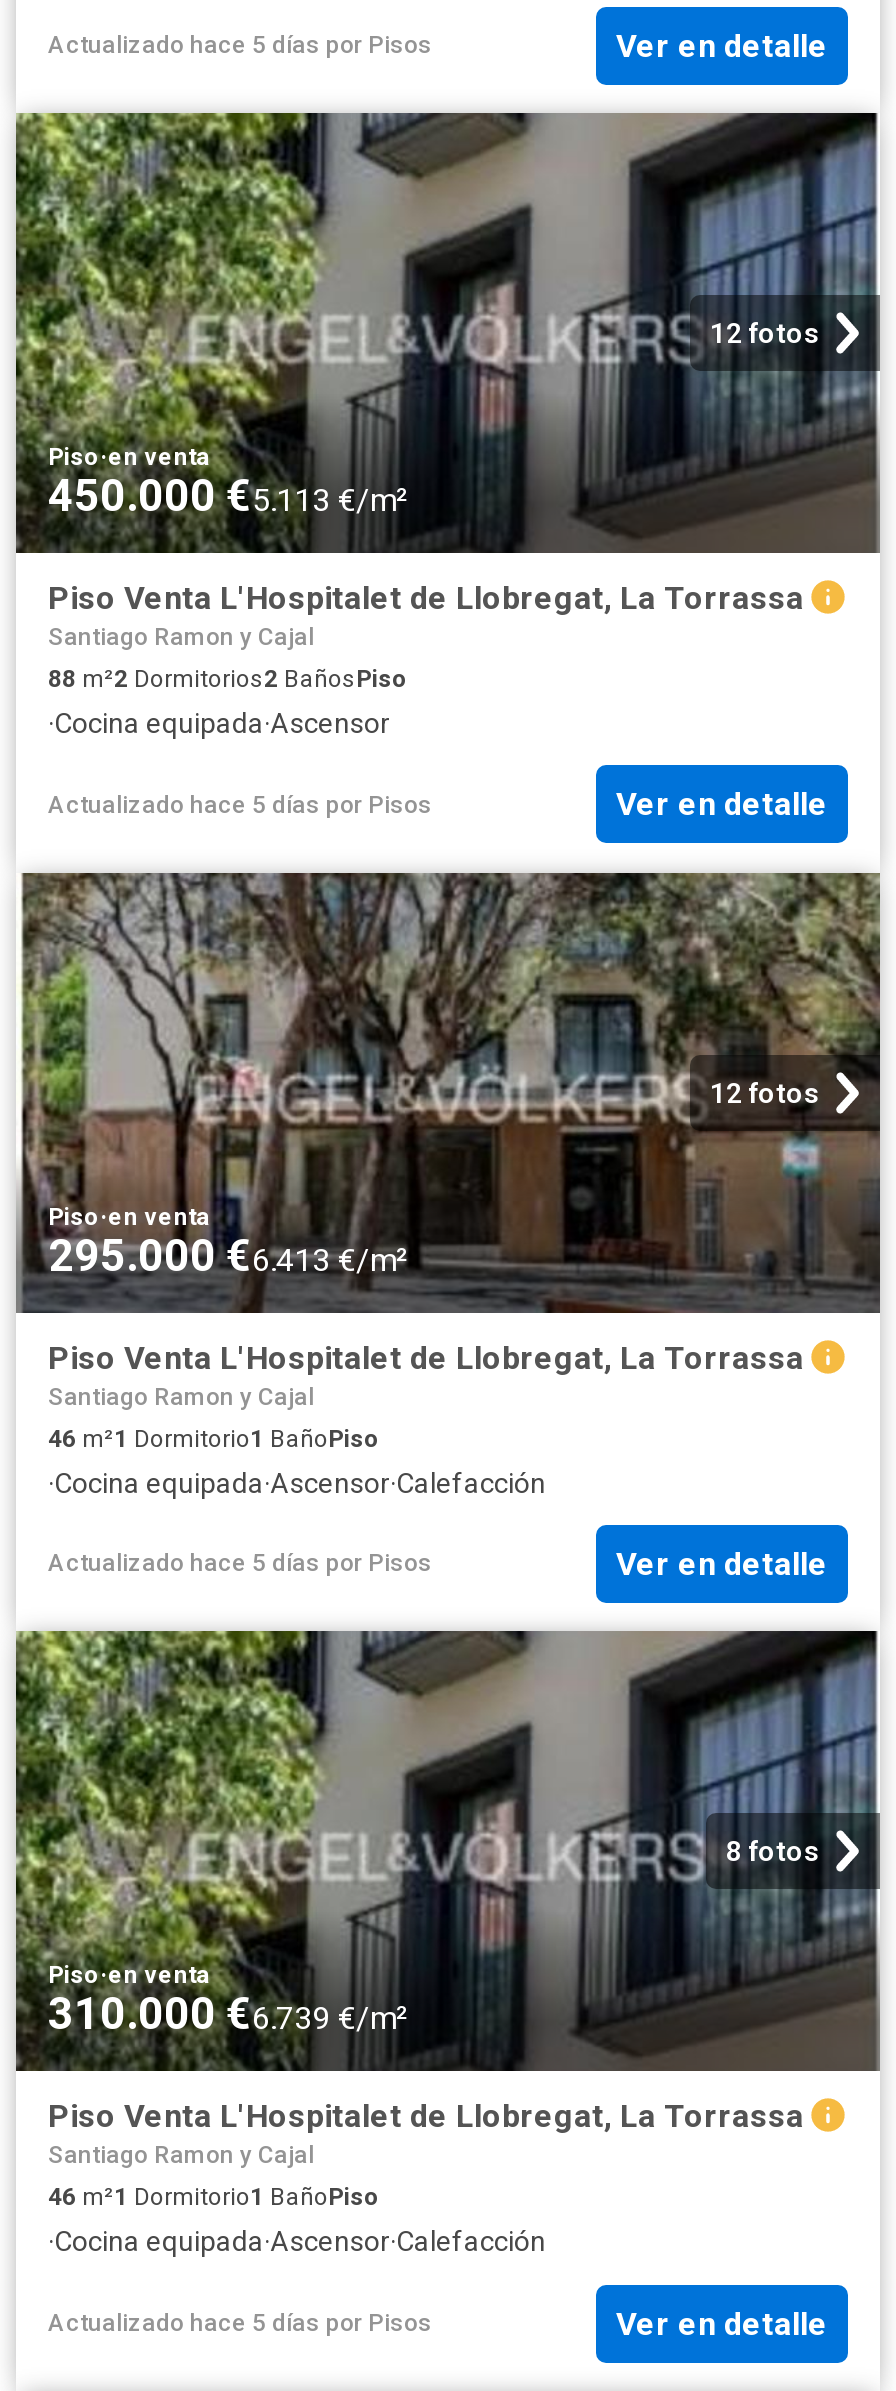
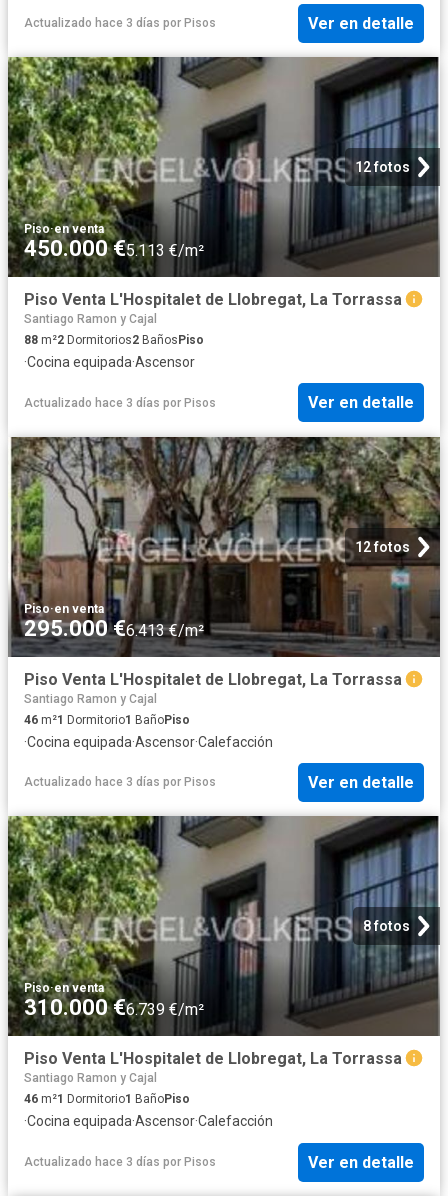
[48,32,432,60] Actualizado hace 5 días por Pisos -> [24,16,216,30] Actualizado hace 3 días por Pisos
[48,791,432,819] Actualizado hace 5 días por Pisos -> [24,396,216,410] Actualizado hace 3 días por Pisos
[48,1550,432,1578] Actualizado hace 5 días por Pisos -> [24,775,216,789] Actualizado hace 3 días por Pisos
[48,2309,432,2337] Actualizado hace 5 días por Pisos -> [24,1155,216,1169] Actualizado hace 3 días por Pisos

